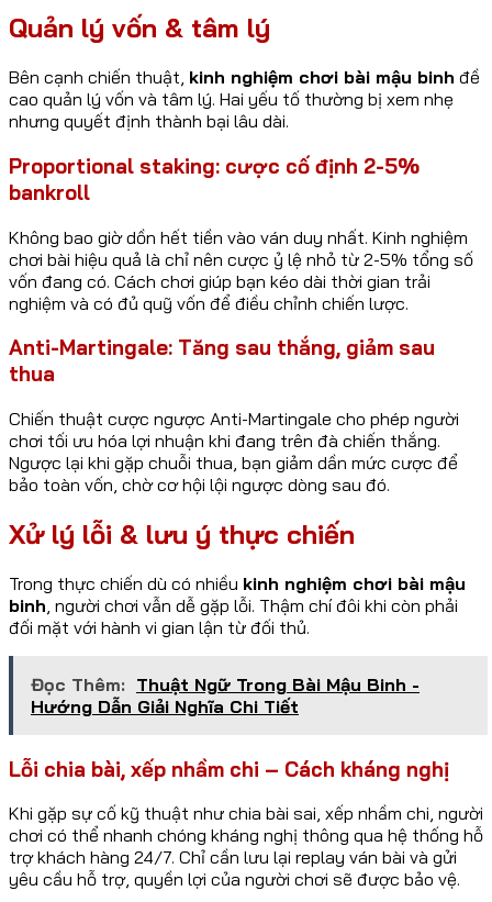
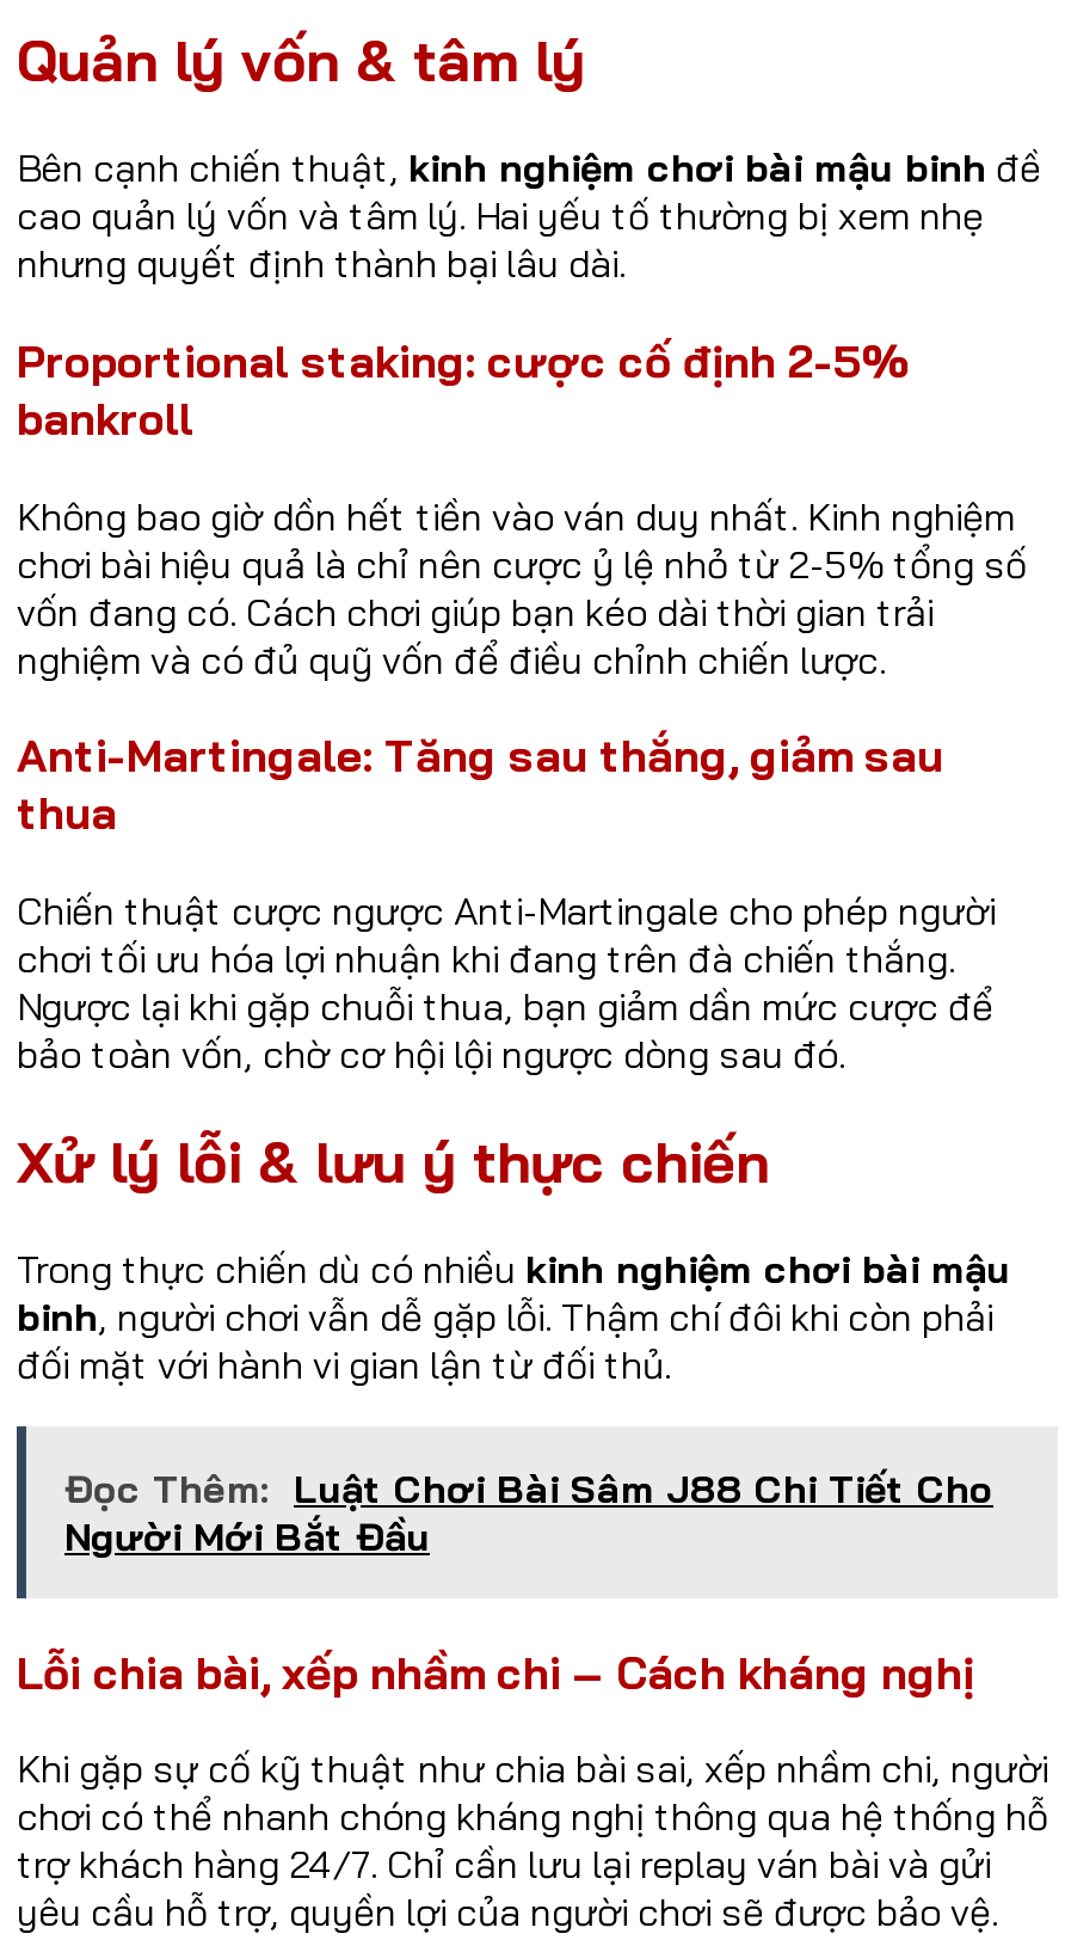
[31,673,420,717] Đọc Thêm: Thuật Ngữ Trong Bài Mậu Binh - | Hướng Dẫn Giải Nghĩa Chi Tiết -> [64,1464,993,1560] Đọc Thêm: Luật Chơi Bài Sâm J88 Chi Tiết Cho | Người Mới Bắt Đầu

